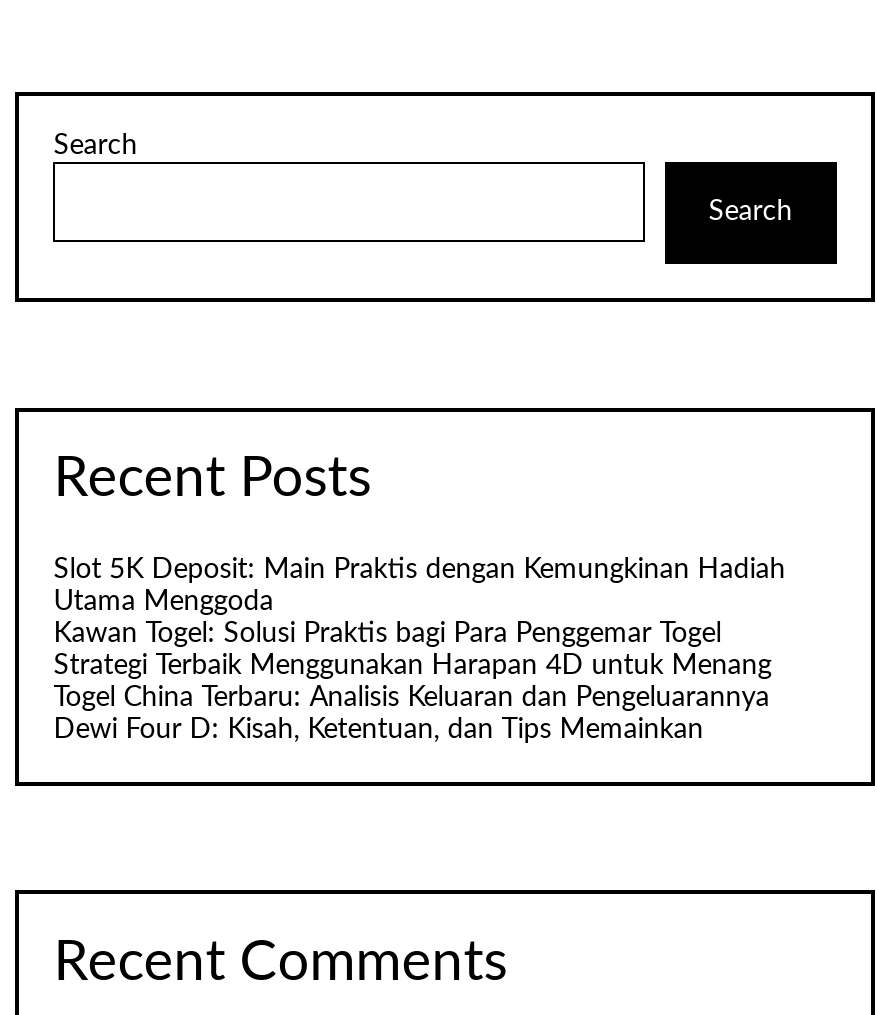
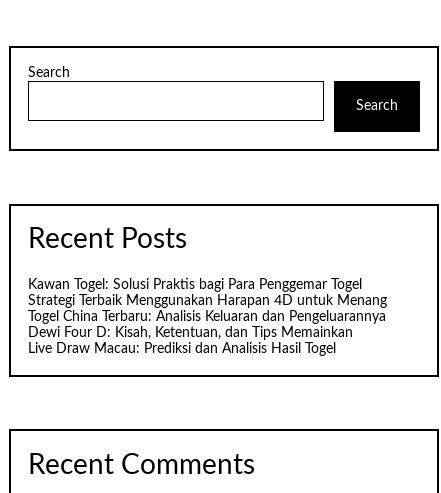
[53,557,785,617] Slot 5K Deposit: Main Praktis dengan Kemungkinan Hadiah | Utama Menggoda -> none
moved [53,621,771,745] -> [28,278,387,340]: Kawan Togel: Solusi Praktis bagi Para Penggemar Togel | Strategi Terbaik Menggunakan Harapan 4D untuk Menang | Togel China Terbaru: Analisis Keluaran dan Pengeluarannya | Dewi Four D: Kisah, Ketentuan, dan Tips Memainkan
none -> [28,342,336,356] Live Draw Macau: Prediksi dan Analisis Hasil Togel

